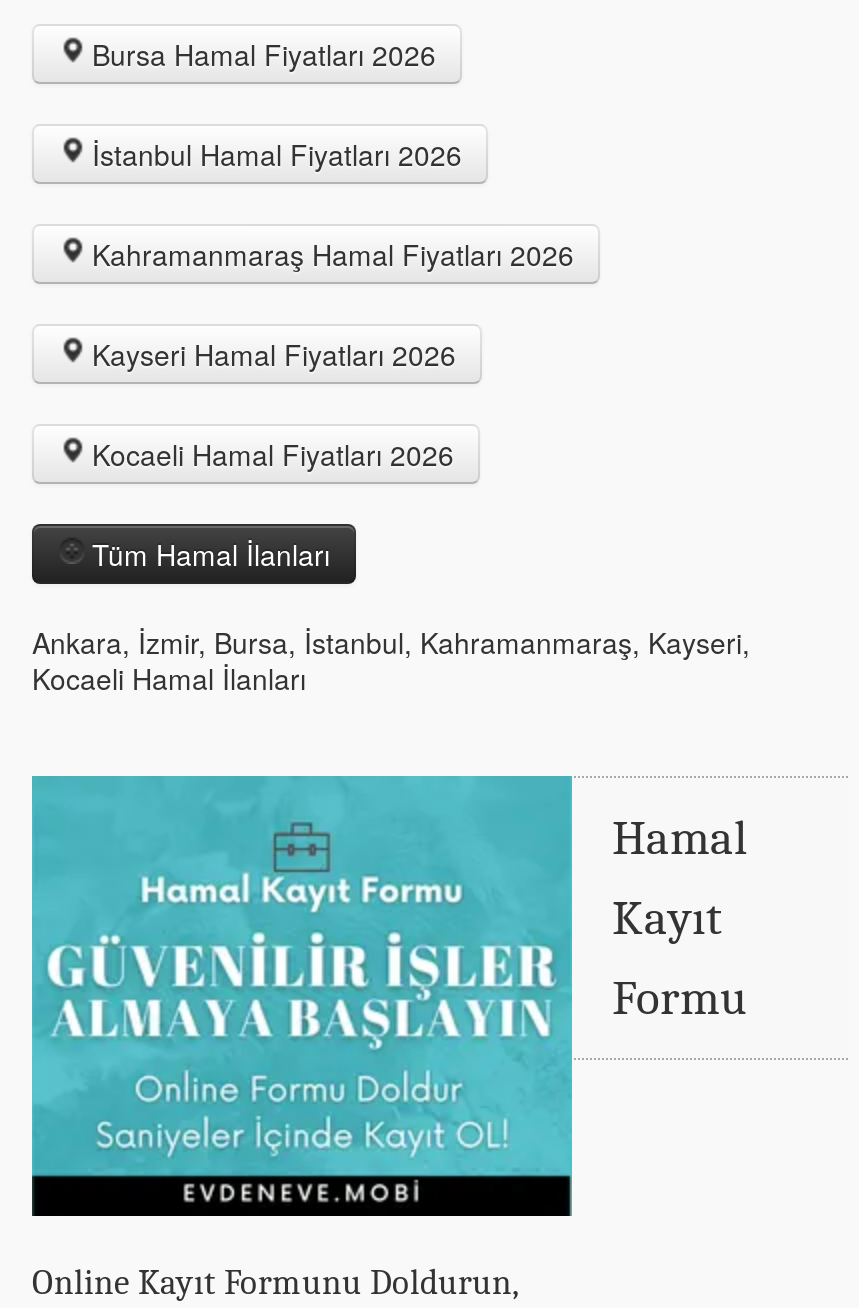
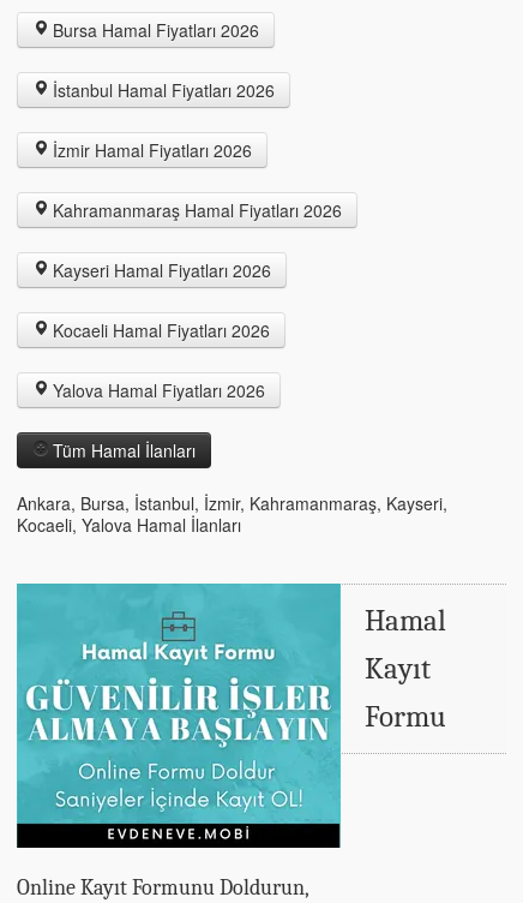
none -> [53,138,252,162] İzmir Hamal Fiyatları 2026
none -> [53,378,265,402] Yalova Hamal Fiyatları 2026
[32,622,750,698] Ankara, İzmir, Bursa, İstanbul, Kahramanmaraş, Kayseri, | Kocaeli Hamal İlanları -> [17,491,447,537] Ankara, Bursa, İstanbul, İzmir, Kahramanmaraş, Kayseri, | Kocaeli, Yalova Hamal İlanları

